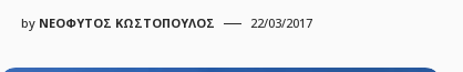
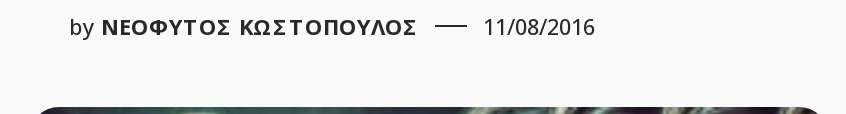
[250,15,312,31] 22/03/2017 -> [483,10,595,40] 11/08/2016

